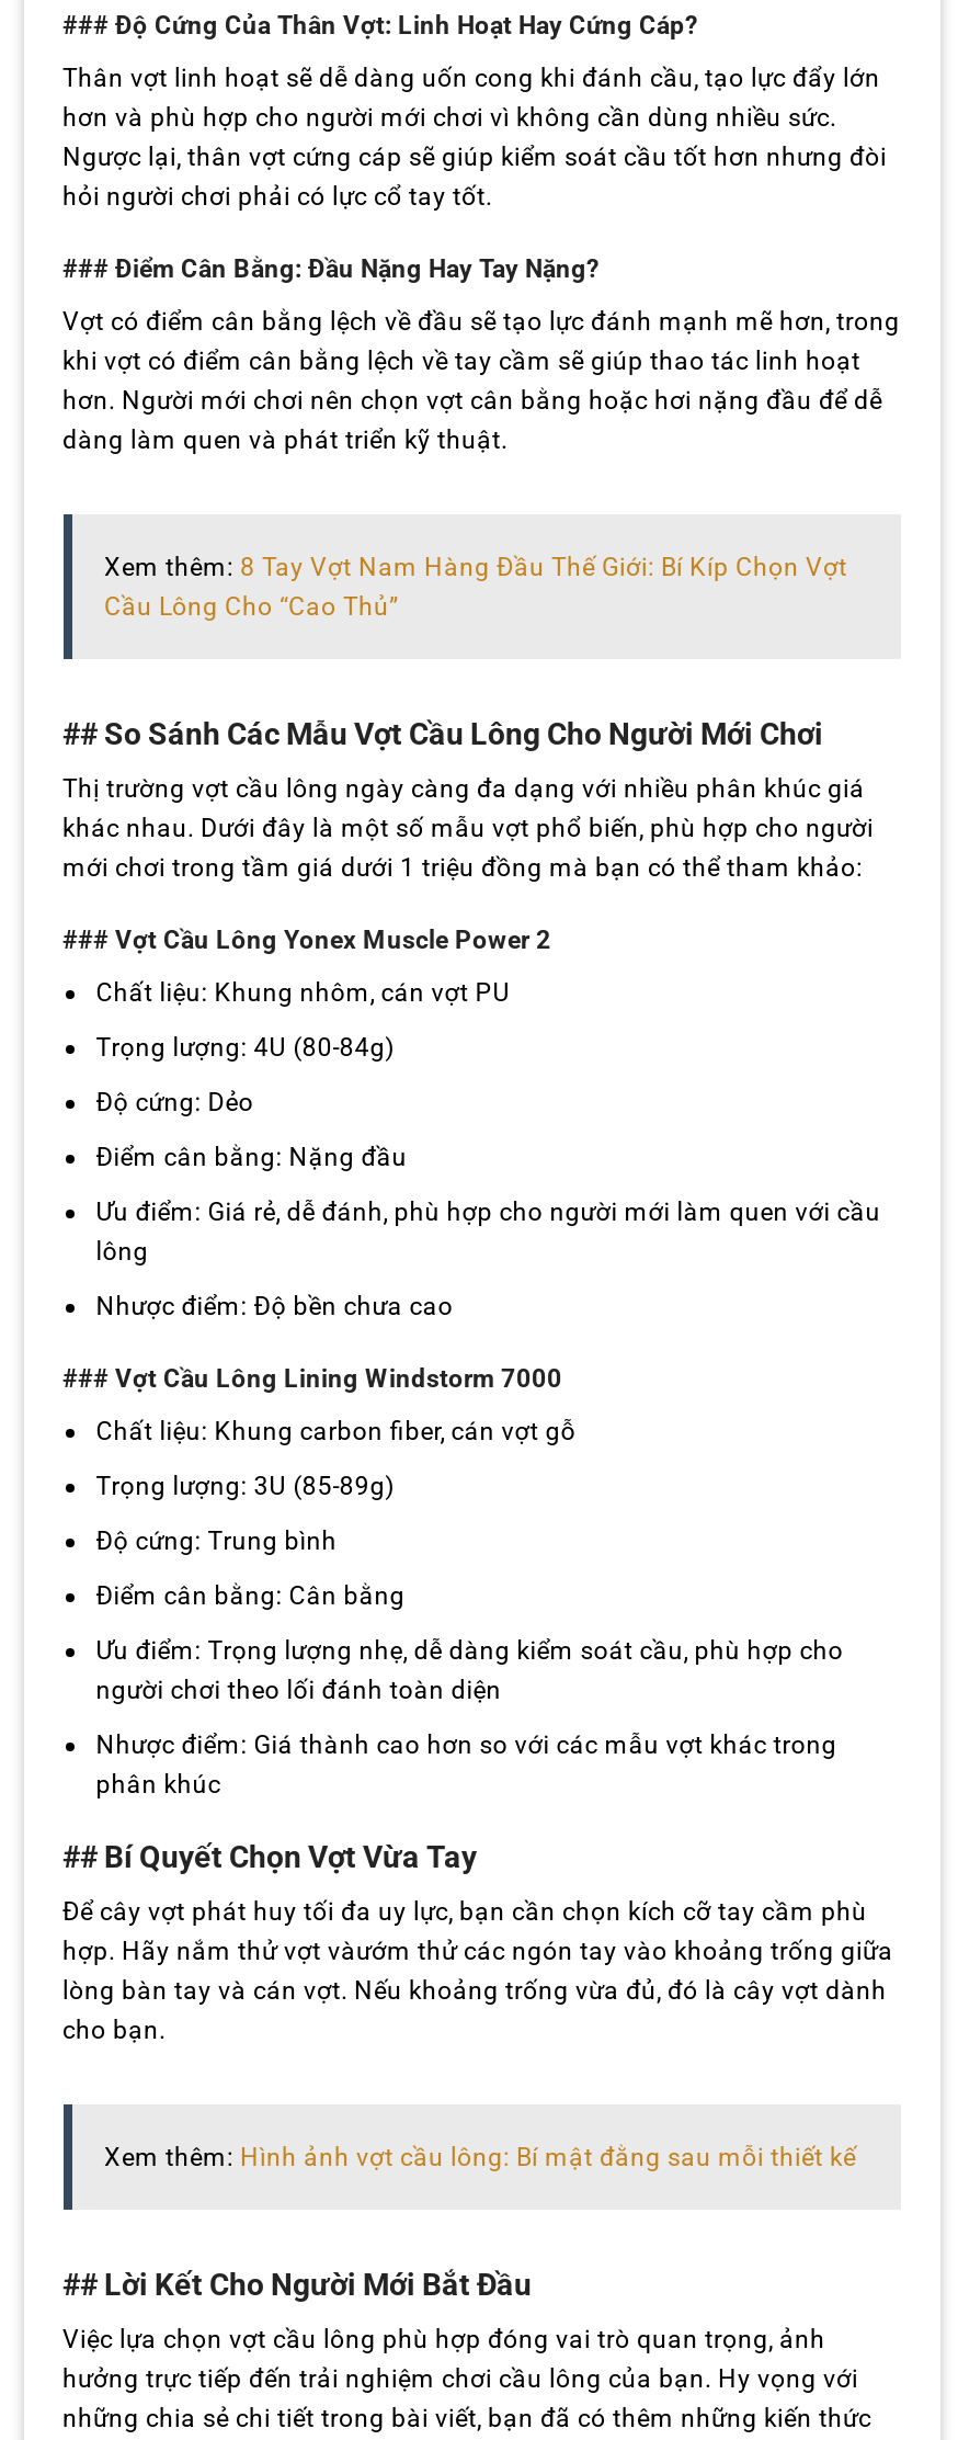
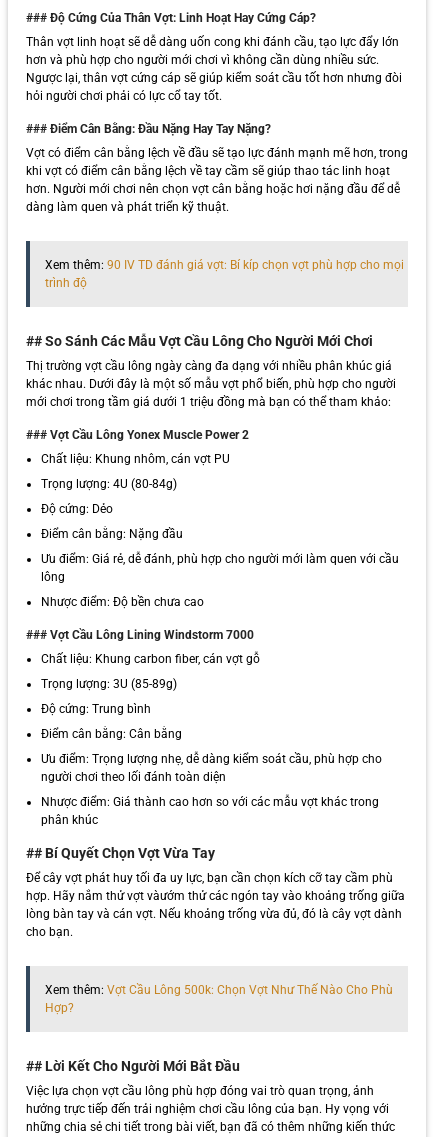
[104,552,847,622] Xem thêm: 8 Tay Vợt Nam Hàng Đầu Thế Giới: Bí Kíp Chọn Vợt | Cầu Lông Cho “Cao Thủ” -> [44,258,403,290] Xem thêm: 90 IV TD đánh giá vợt: Bí kíp chọn vợt phù hợp cho mọi | trình độ
[104,2142,856,2173] Xem thêm: Hình ảnh vợt cầu lông: Bí mật đằng sau mỗi thiết kế -> [44,983,392,1015] Xem thêm: Vợt Cầu Lông 500k: Chọn Vợt Như Thế Nào Cho Phù | Hợp?

